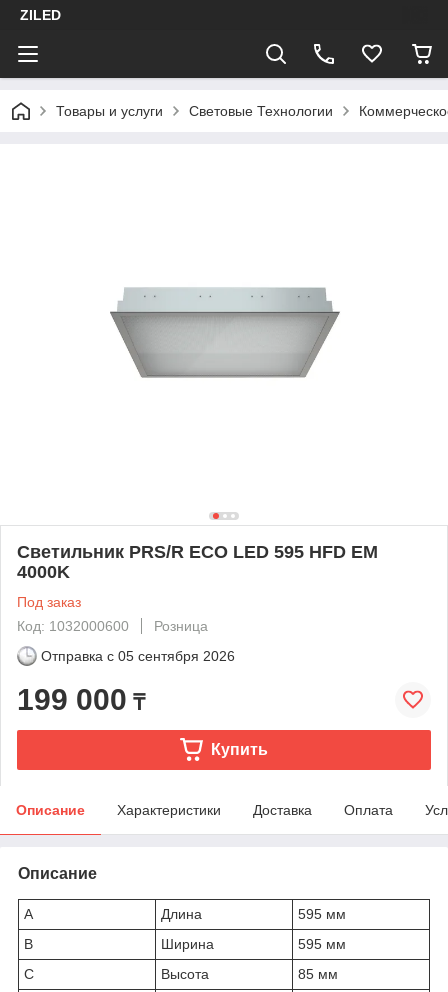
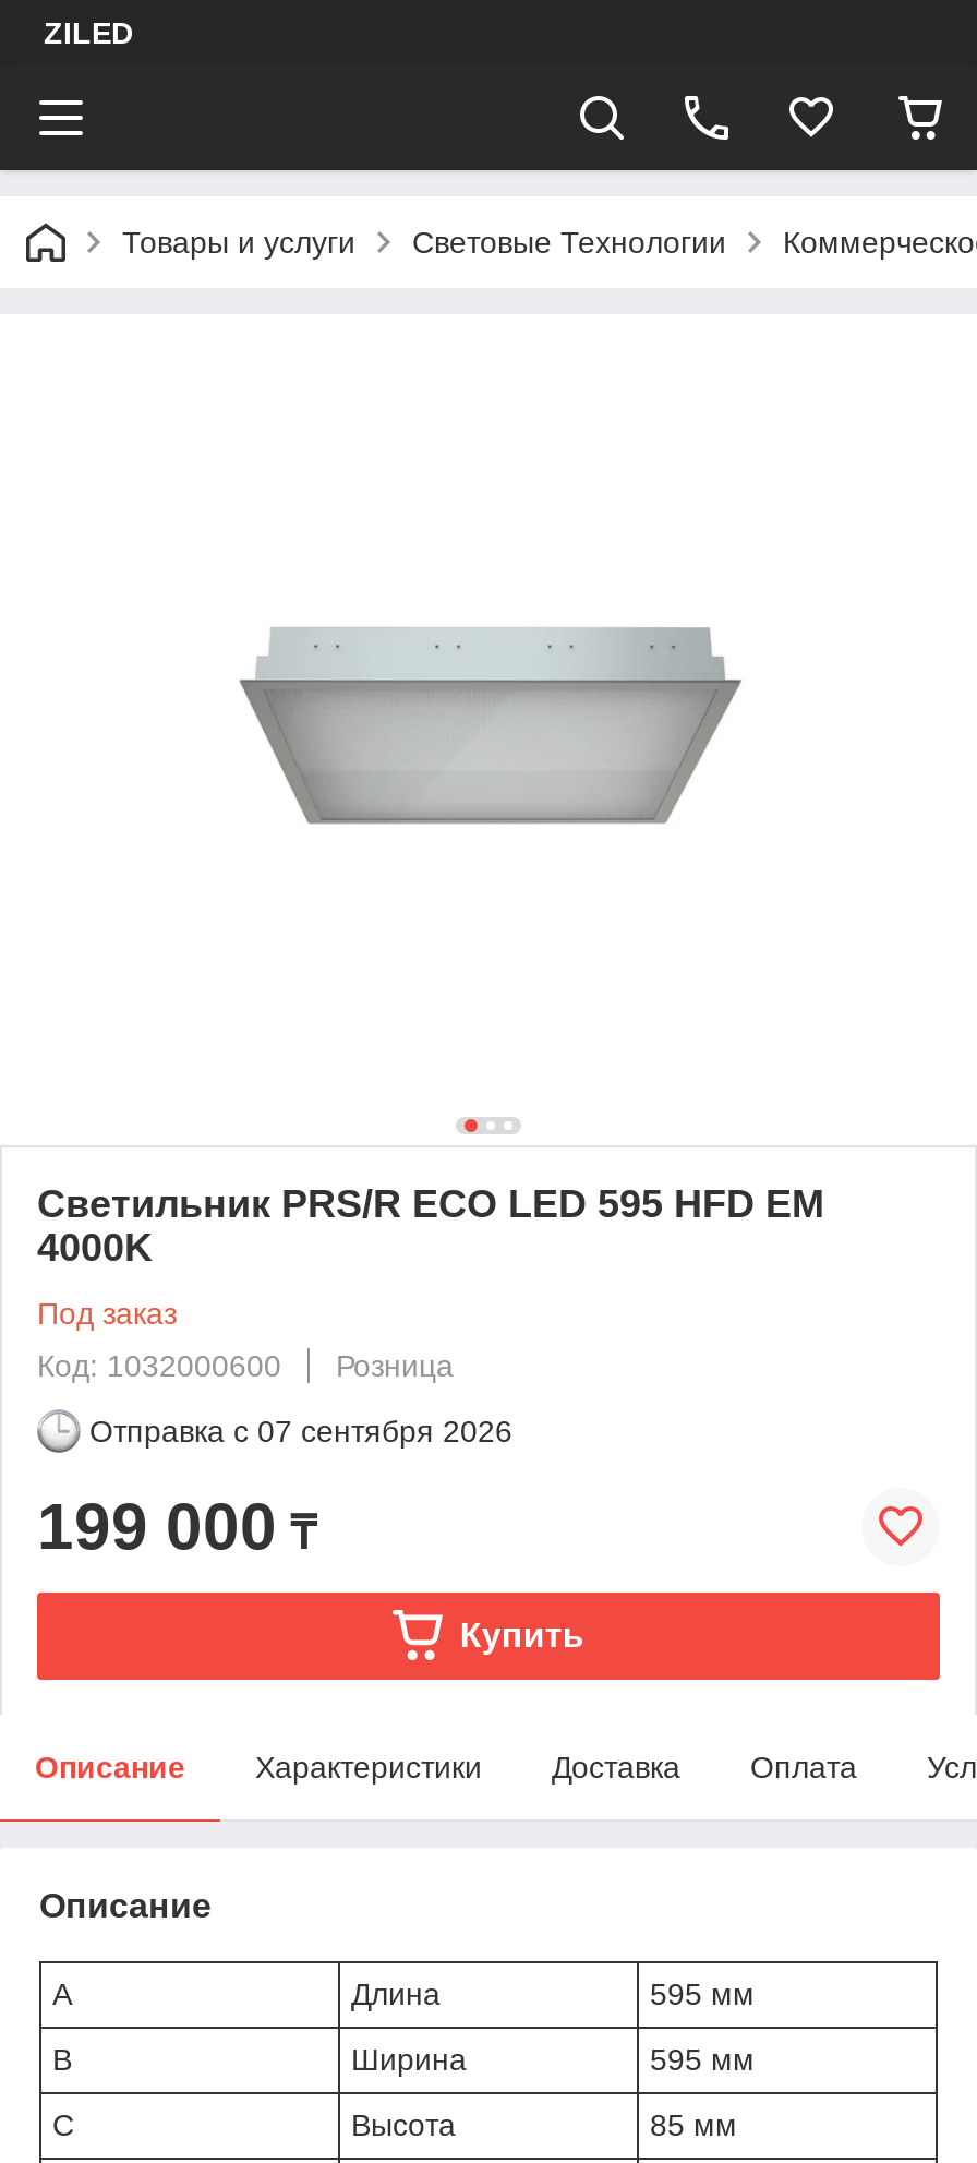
[41,648,235,664] Отправка с 05 сентября 2026 -> [89,1413,512,1448] Отправка с 07 сентября 2026

